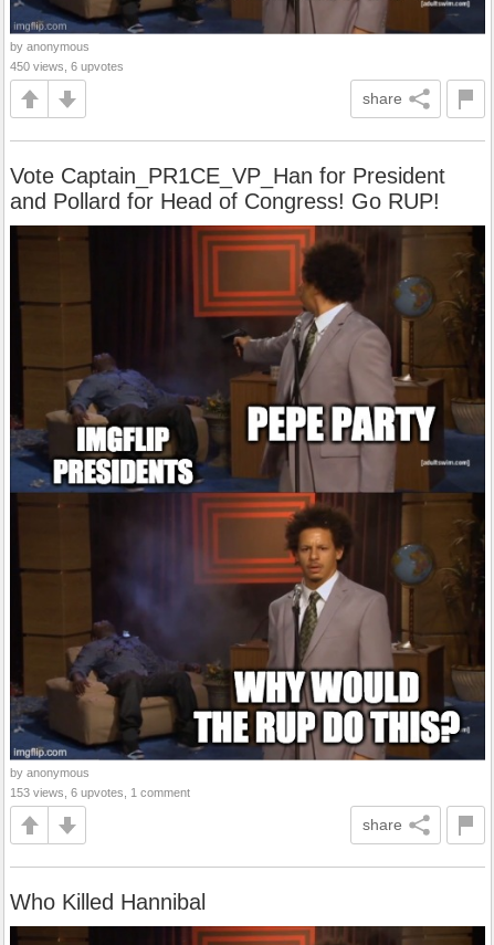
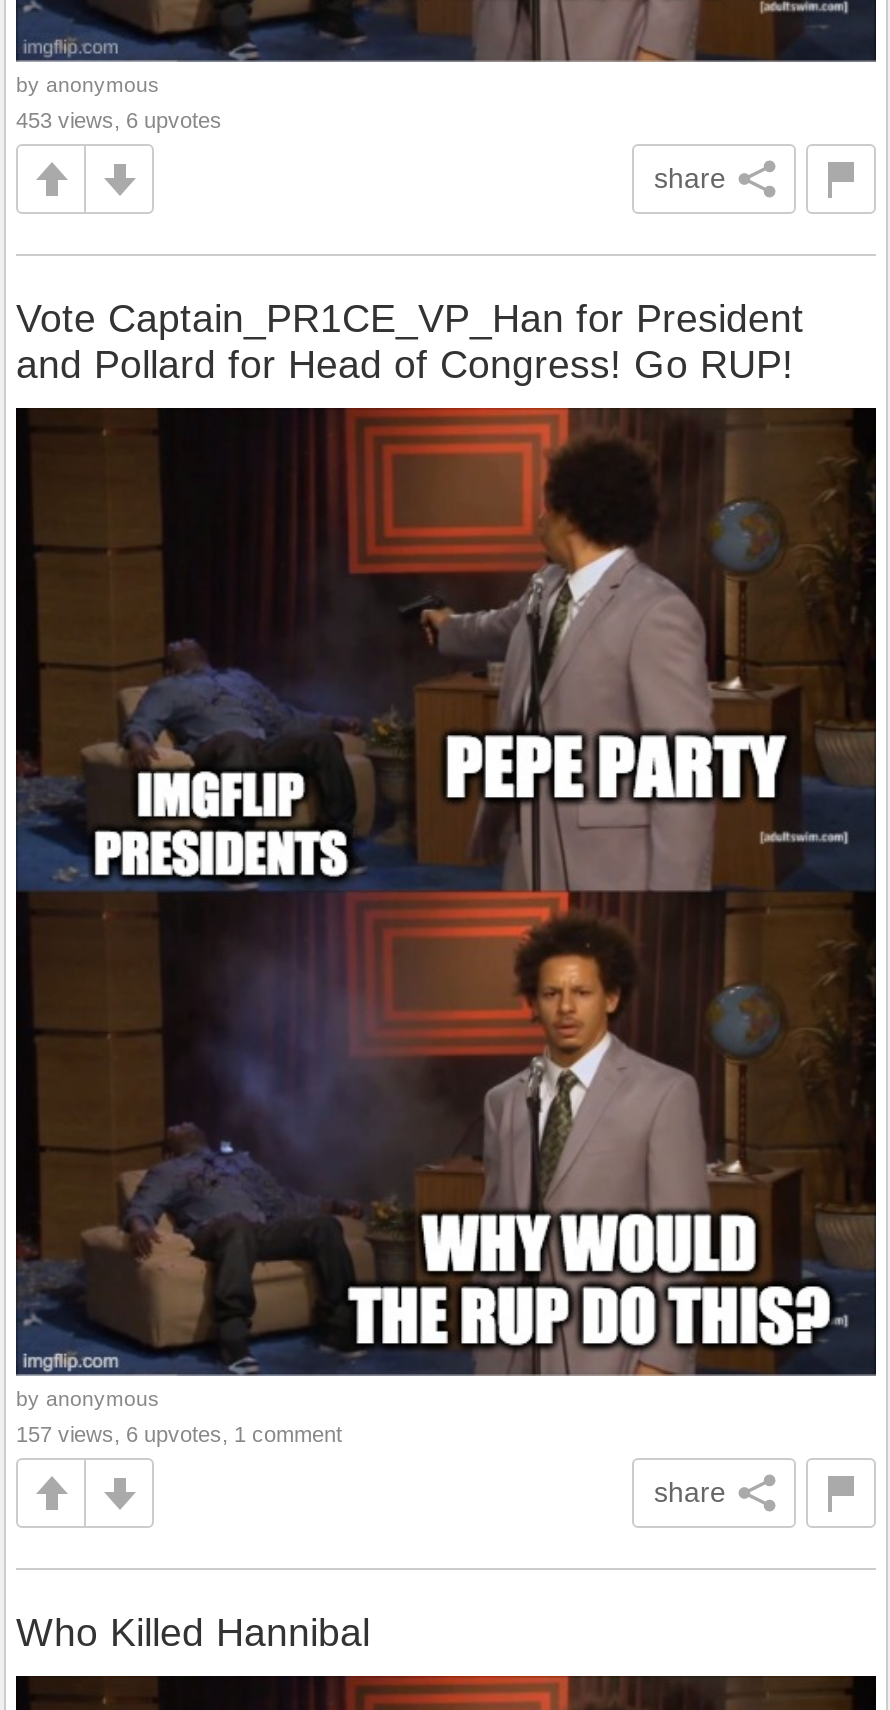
[10,60,124,73] 450 views, 6 upvotes -> [16,108,222,132] 453 views, 6 upvotes
[10,786,190,799] 153 views, 6 upvotes, 1 comment -> [16,1422,342,1446] 157 views, 6 upvotes, 1 comment

